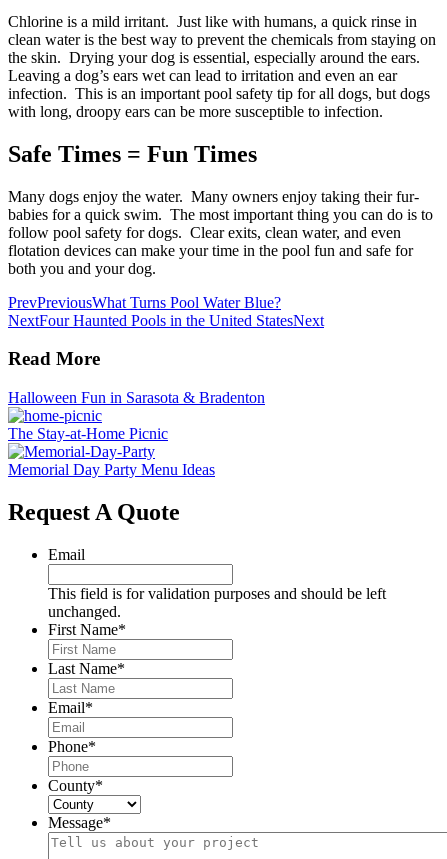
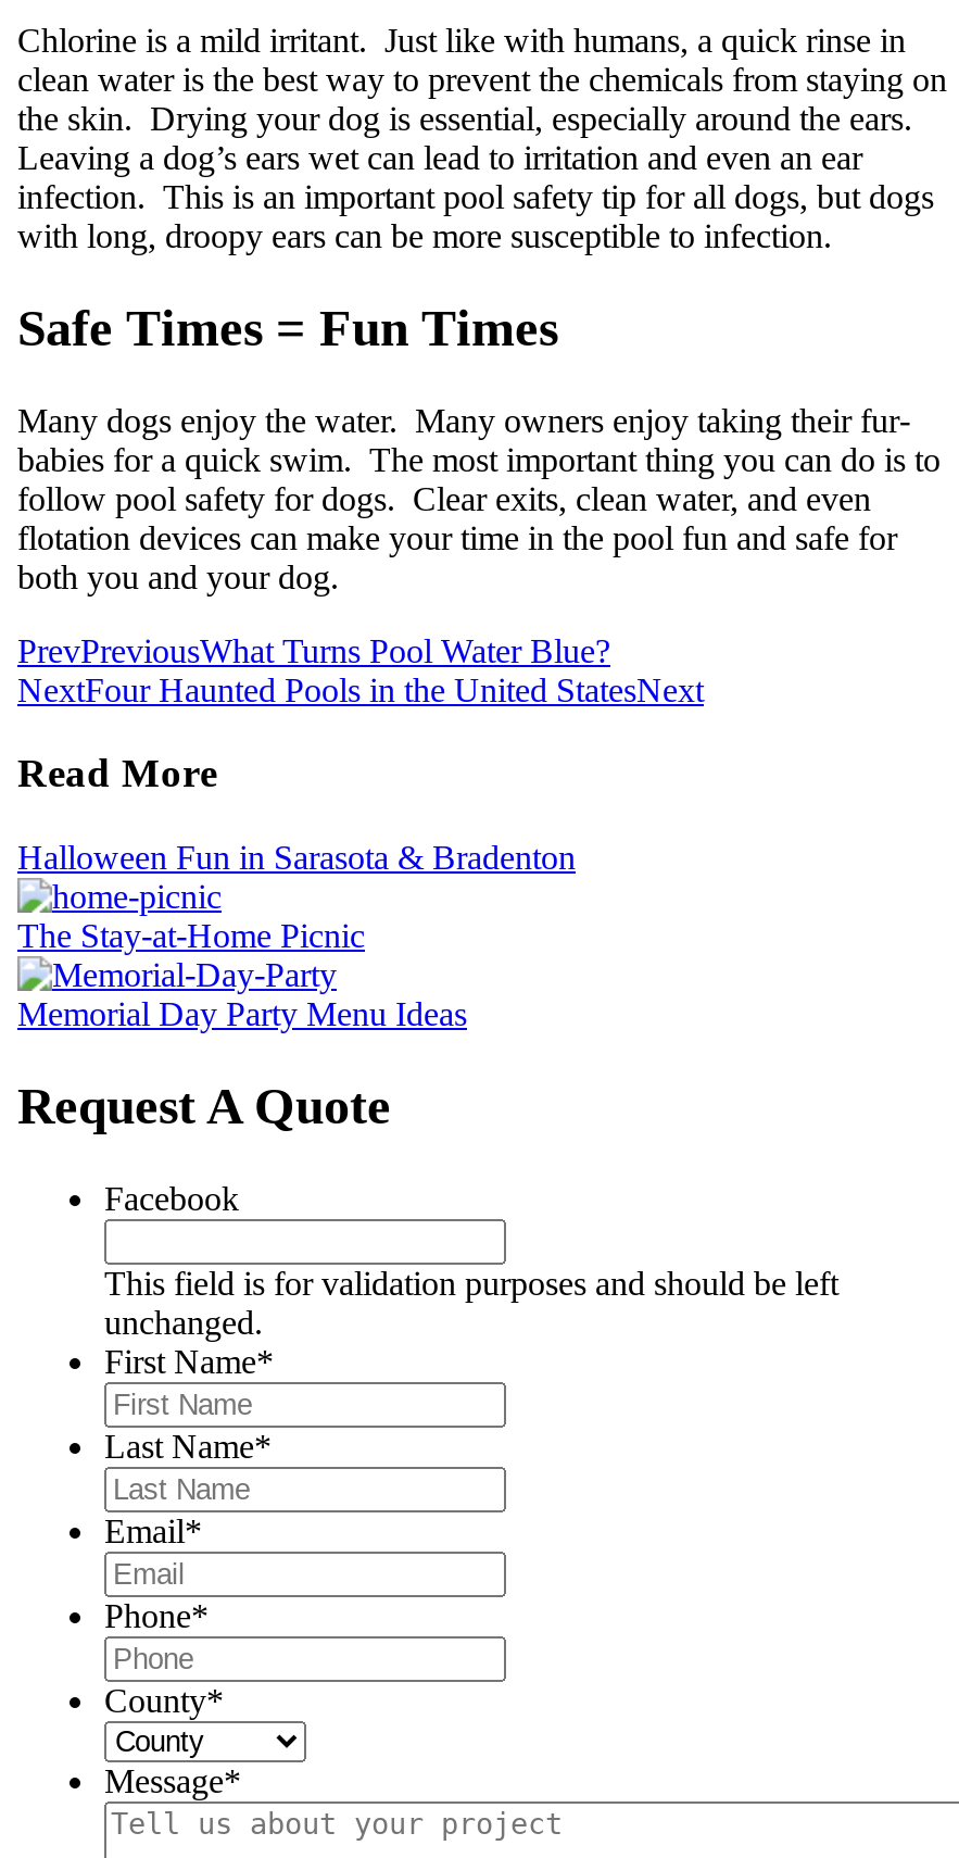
[48,546,85,563] Email -> [104,1180,239,1217] Facebook

